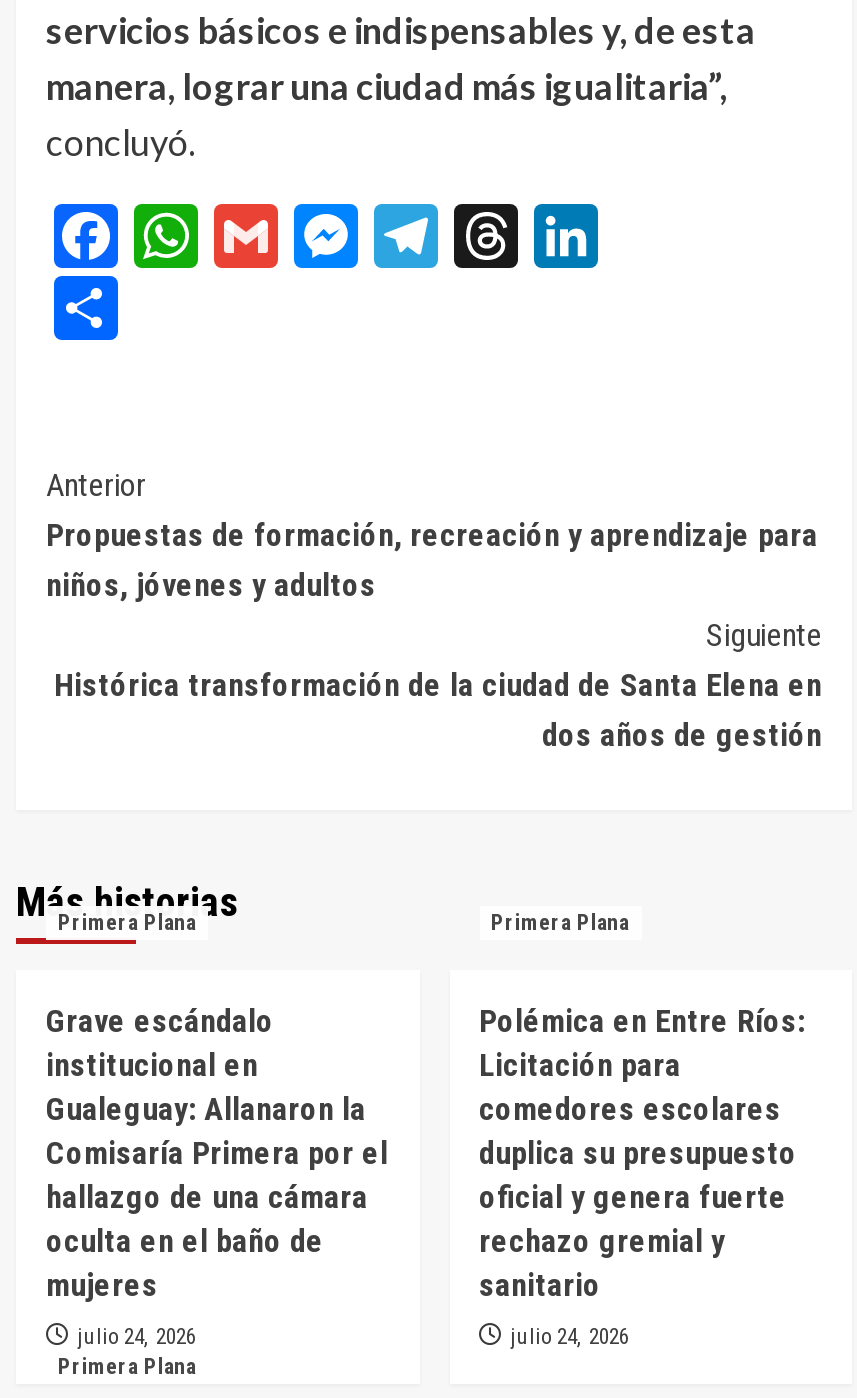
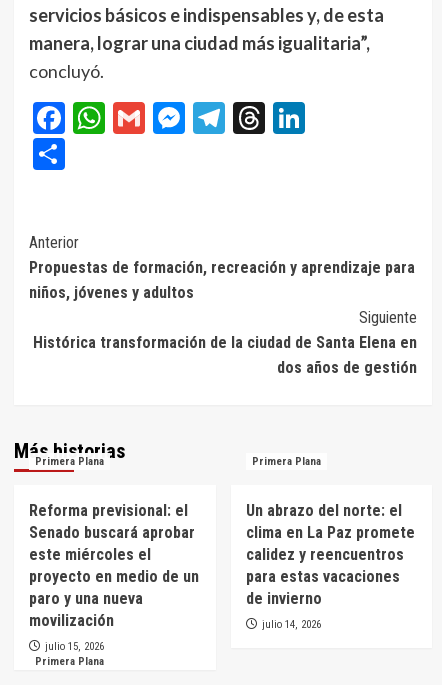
[46,1002,388,1304] Grave escándalo | institucional en | Gualeguay: Allanaron la | Comisaría Primera por el | hallazgo de una cámara | oculta en el baño de | mujeres -> [29,501,199,630] Reforma previsional: el | Senado buscará aprobar | este miércoles el | proyecto en medio de un | paro y una nueva | movilización
[479,1002,805,1304] Polémica en Entre Ríos: | Licitación para | comedores escolares | duplica su presupuesto | oficial y genera fuerte | rechazo gremial y | sanitario -> [245,501,414,608] Un abrazo del norte: el | clima en La Paz promete | calidez y reencuentros | para estas vacaciones | de invierno
[78,1324,196,1350] julio 24, 2026 -> [45,640,104,653] julio 15, 2026
[511,1324,629,1350] julio 24, 2026 -> [261,618,320,631] julio 14, 2026

